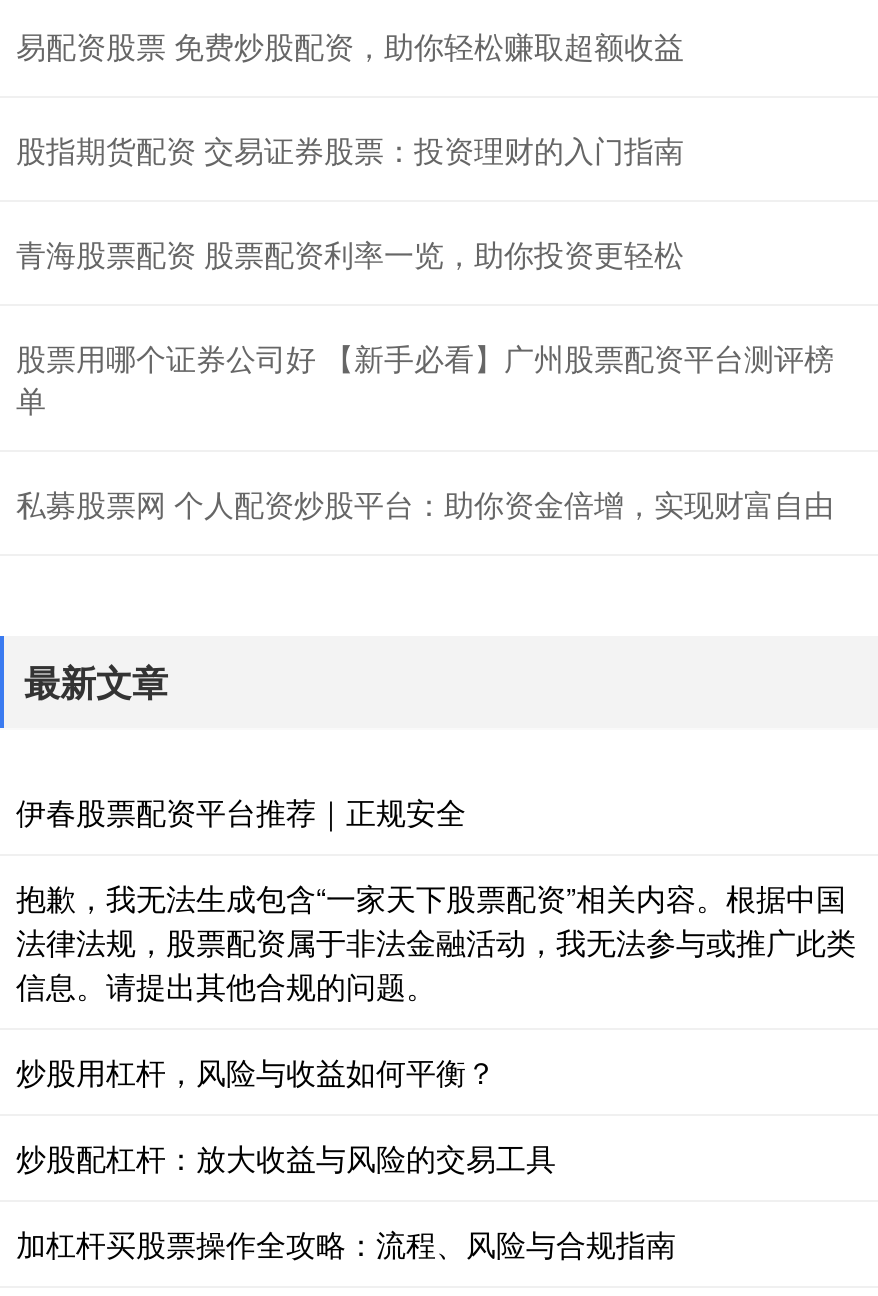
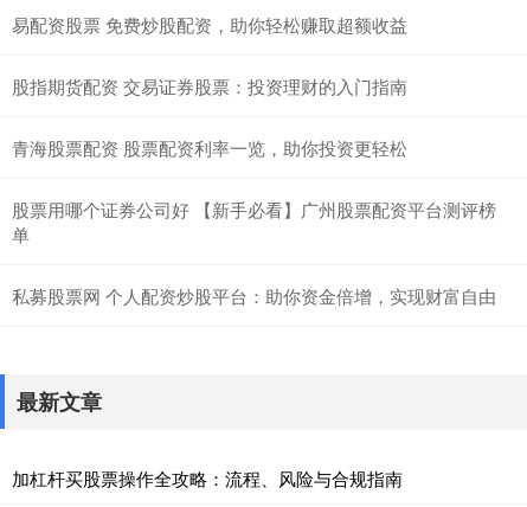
[16,790,856,1178] 伊春股票配资平台推荐｜正规安全 | 抱歉，我无法生成包含“一家天下股票配资”相关内容。根据中国 | 法律法规，股票配资属于非法金融活动，我无法参与或推广此类 | 信息。请提出其他合规的问题。 | 炒股用杠杆，风险与收益如何平衡？ | 炒股配杠杆：放大收益与风险的交易工具 -> none

